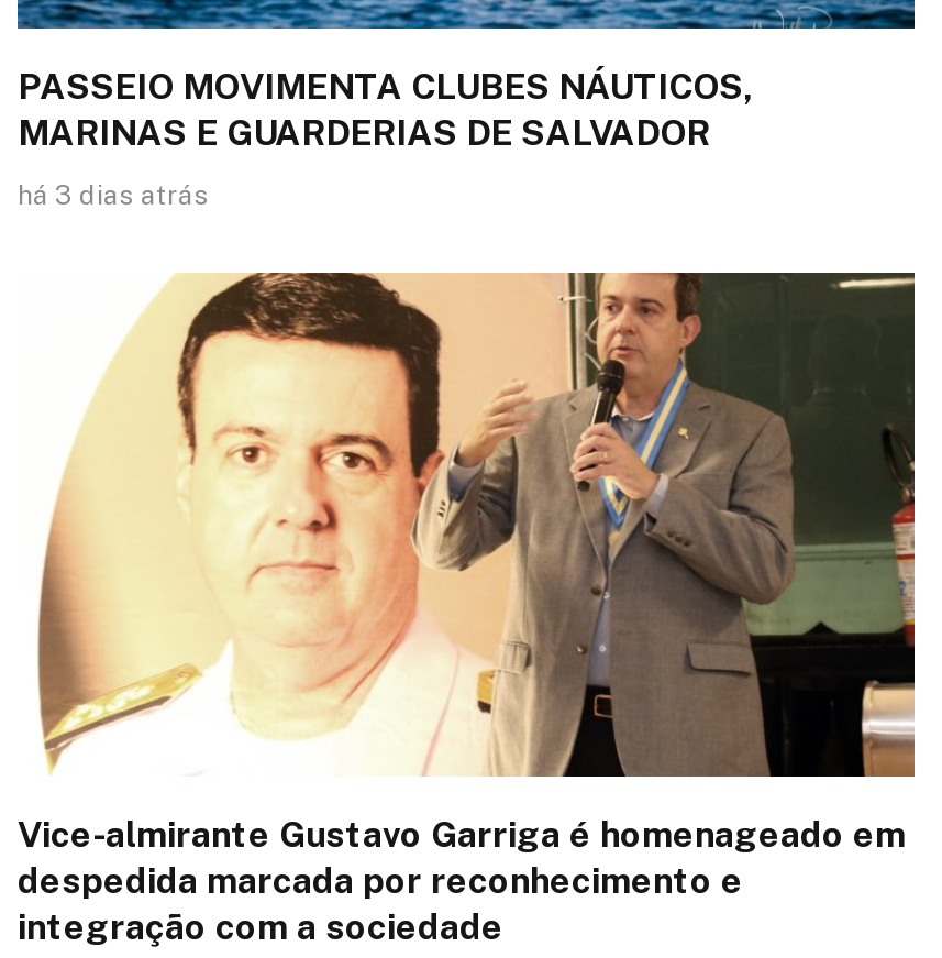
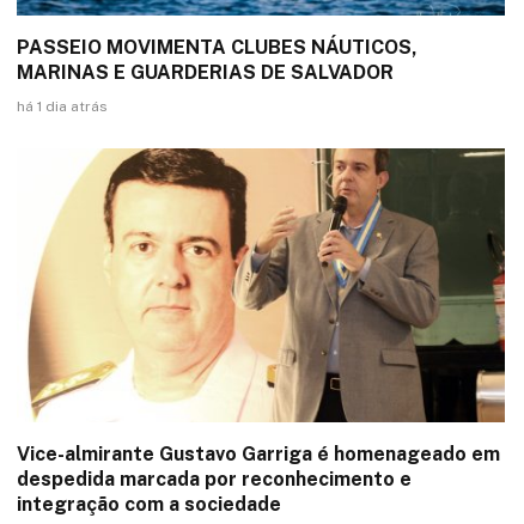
[18,179,209,210] há 3 dias atrás -> [17,98,108,114] há 1 dia atrás

